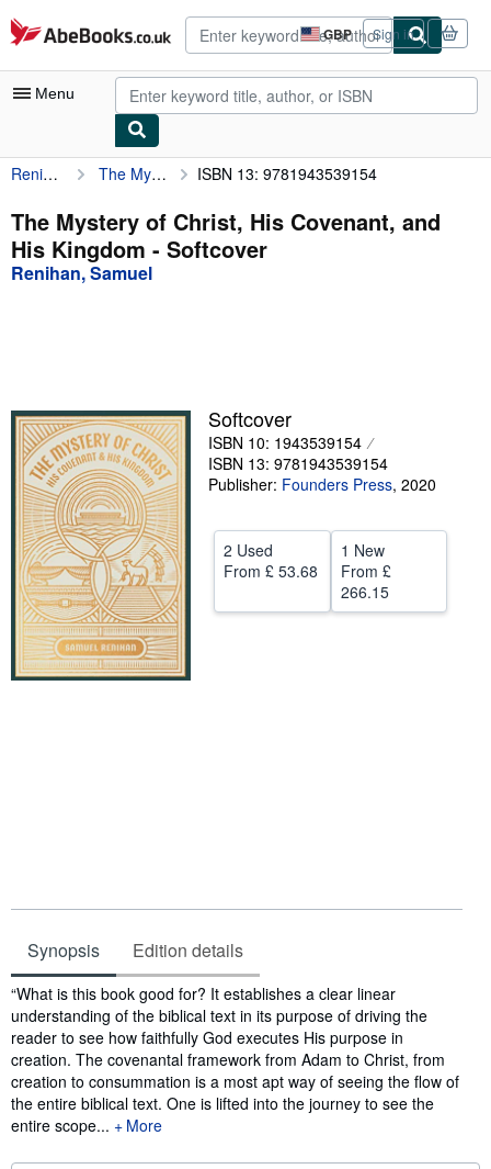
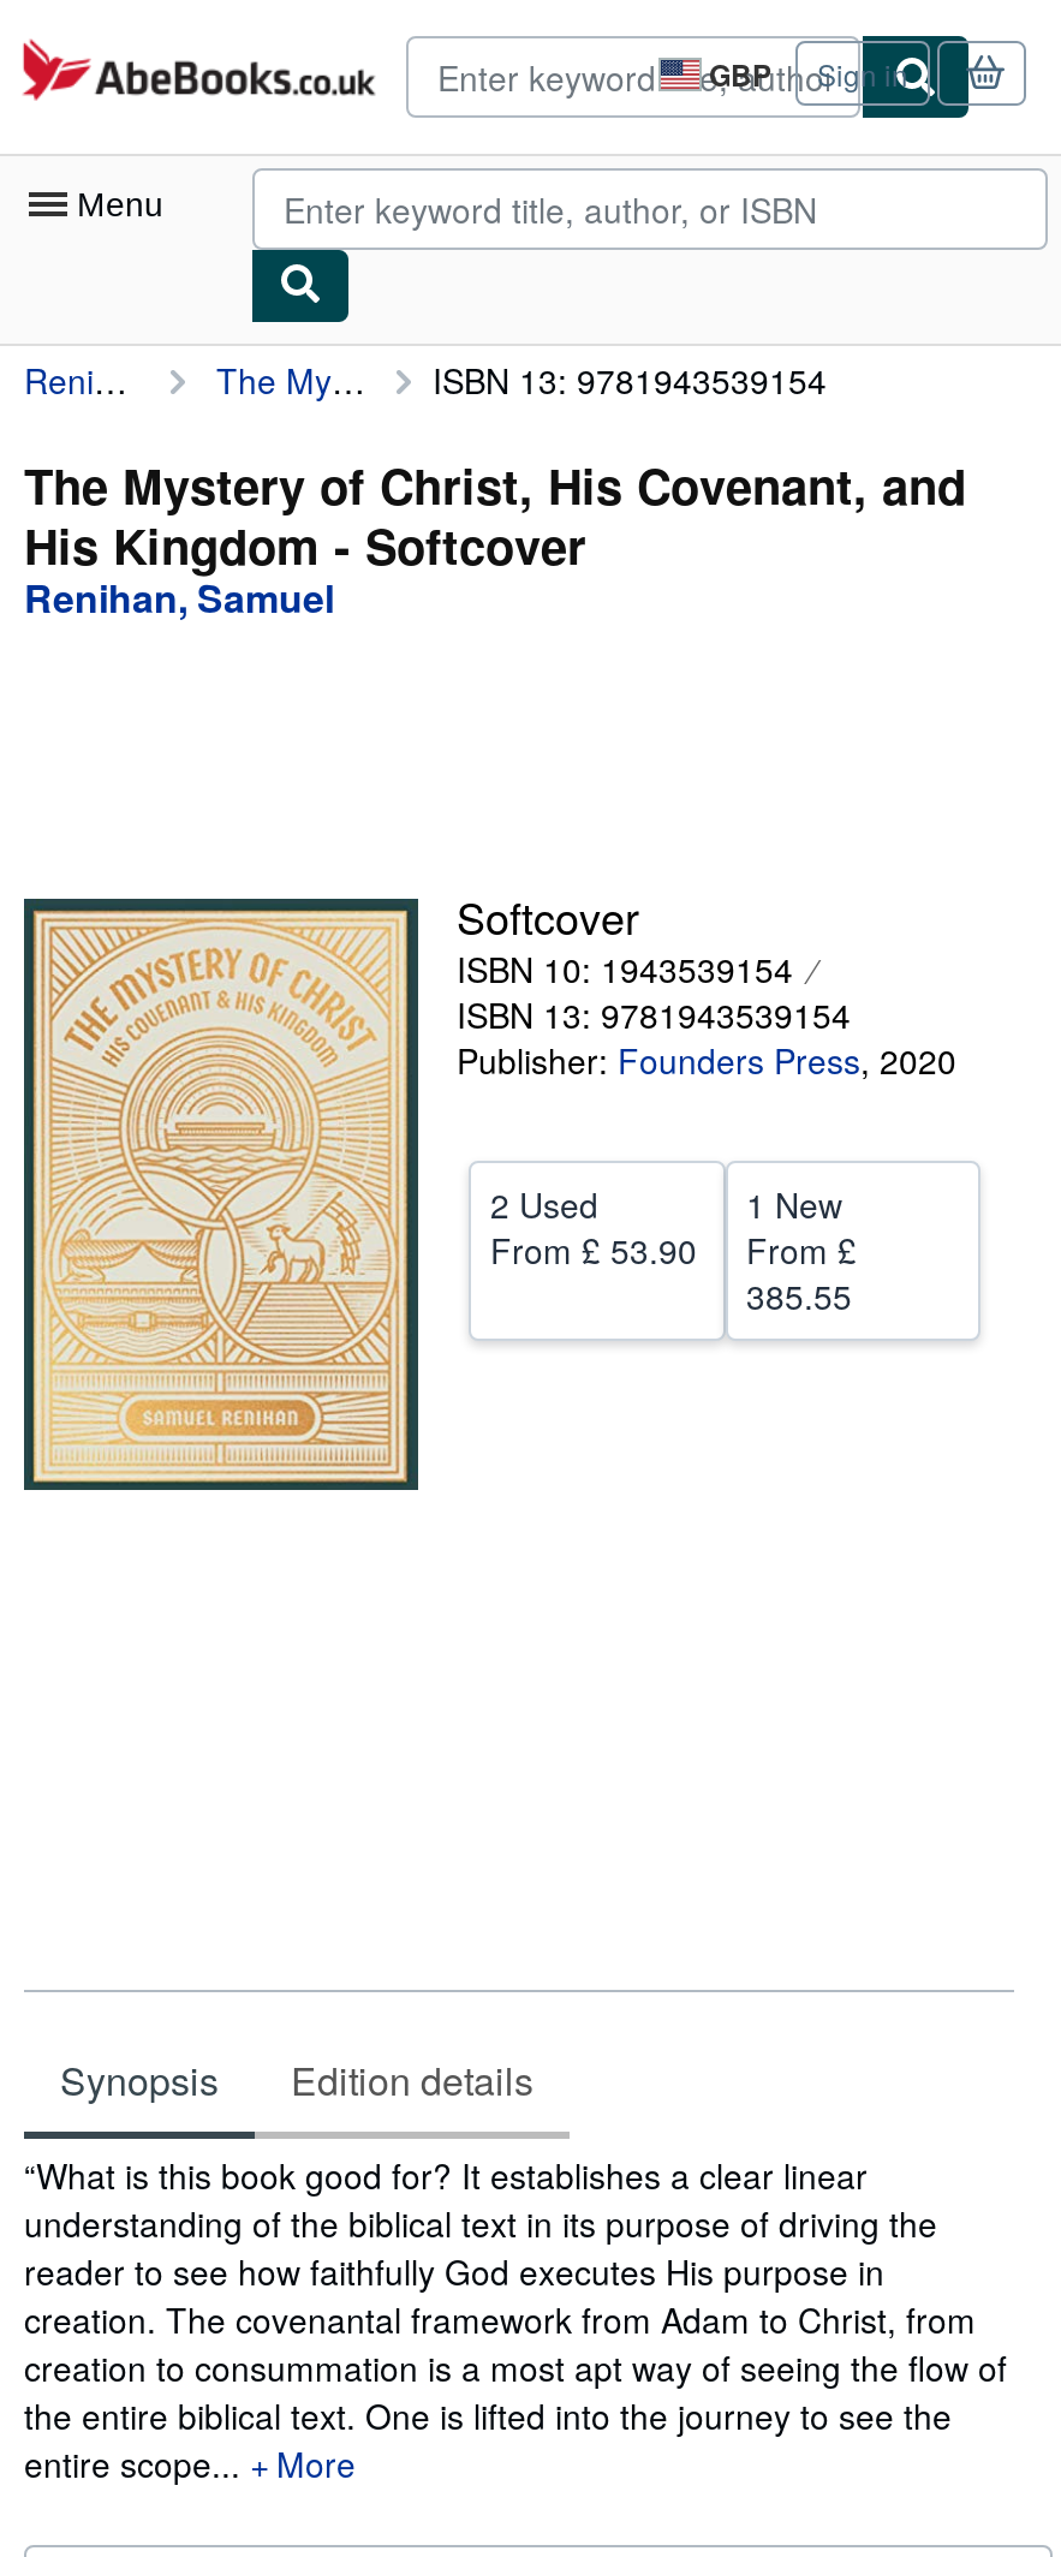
[224,560,318,582] From £ 53.68 -> [490,1226,697,1274] From £ 53.90
[340,581,389,603] 266.15 -> [746,1271,852,1319] 385.55

